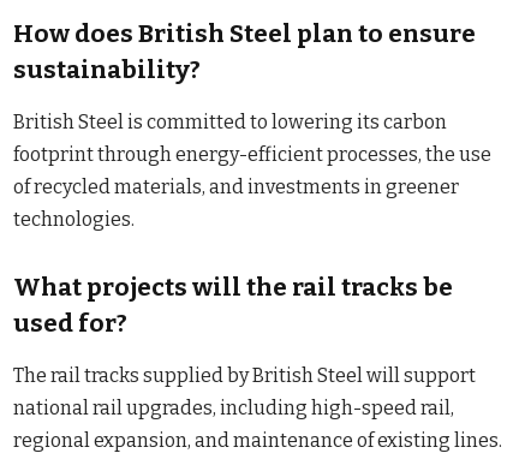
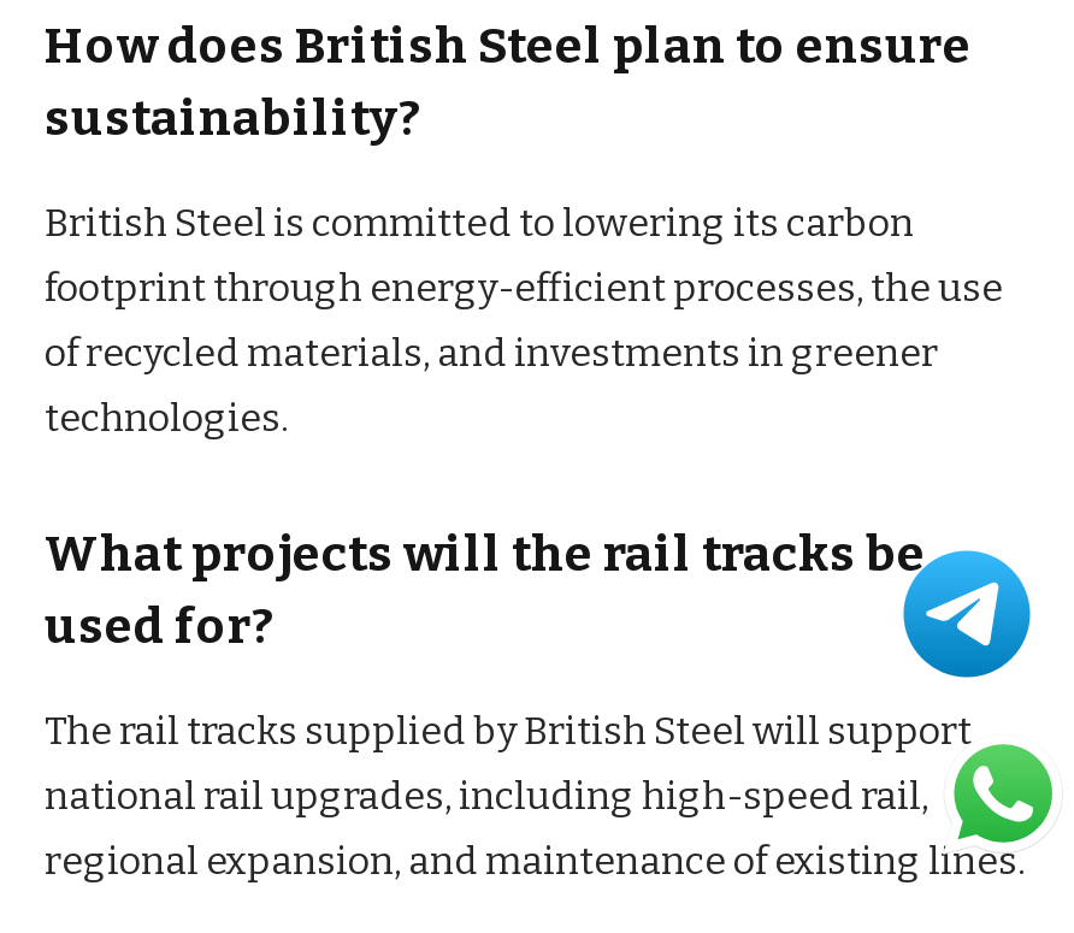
none -> [899,549,1034,681] [image]
none -> [952,742,1056,833] [image]

